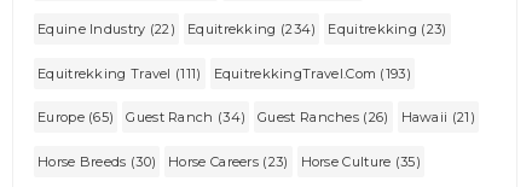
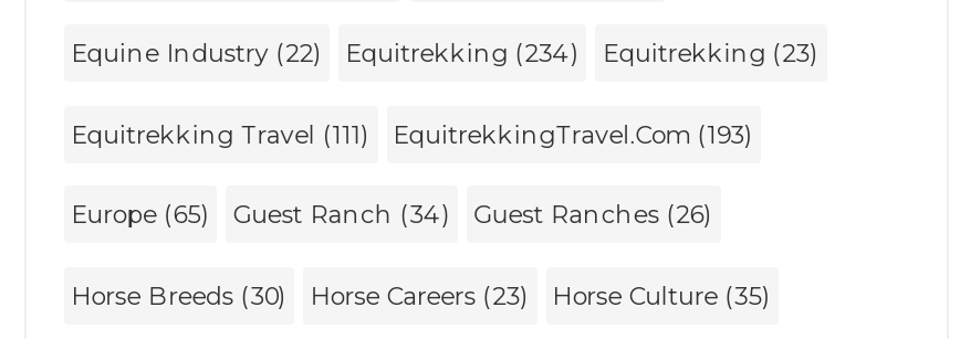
[401,109,475,126] Hawaii (21) -> none

